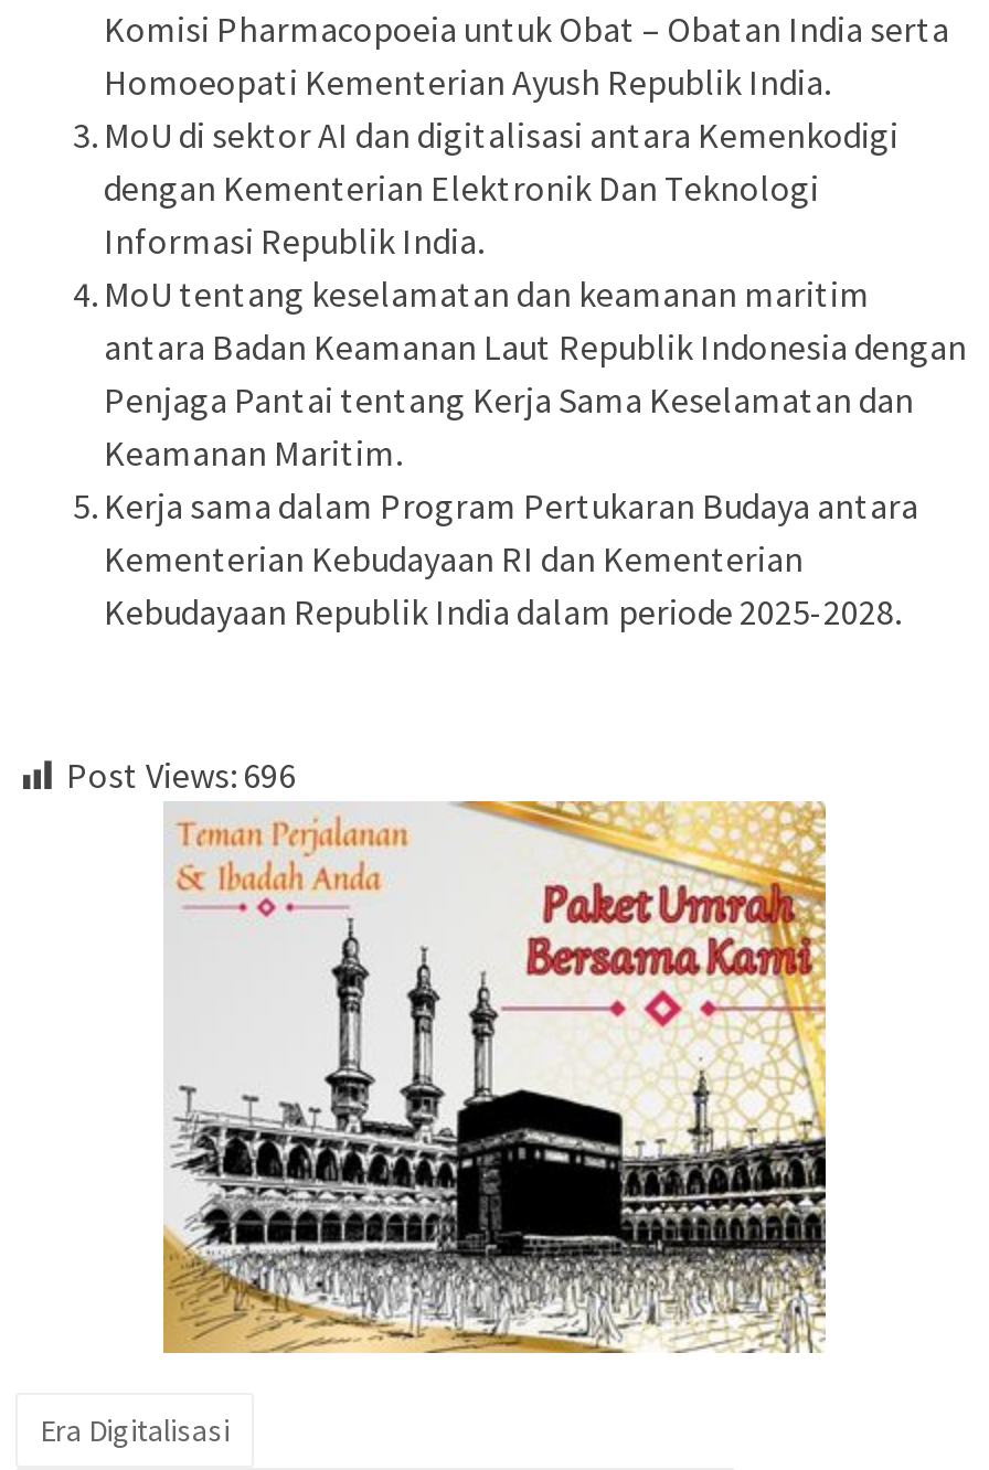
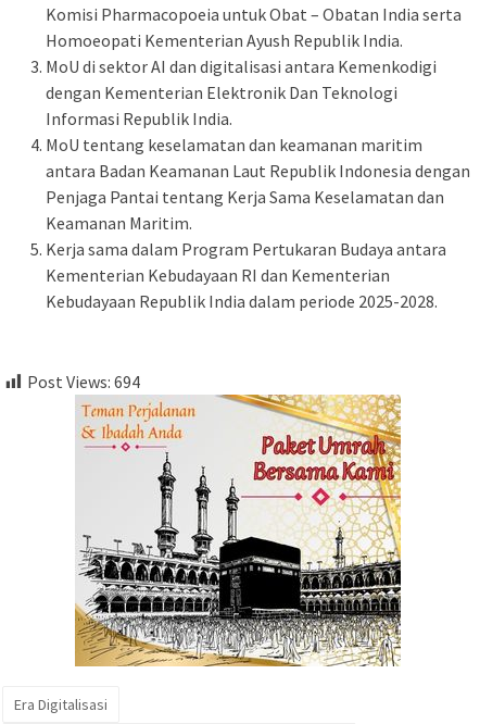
[66,753,296,797] Post Views: 696 -> [27,371,140,393] Post Views: 694

